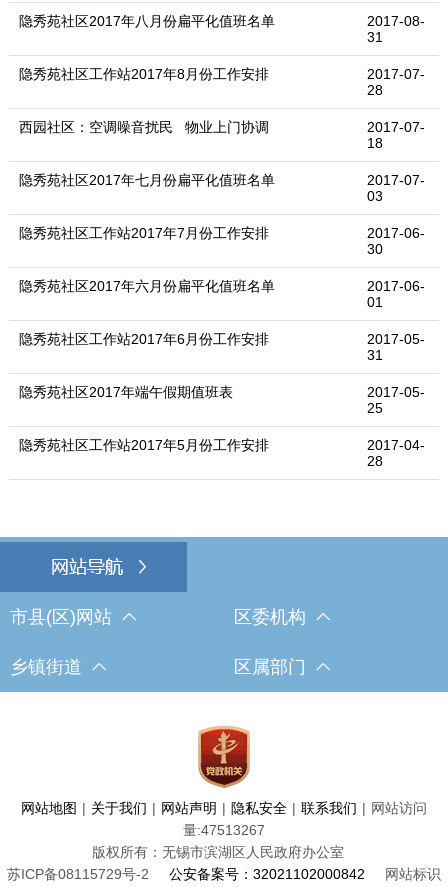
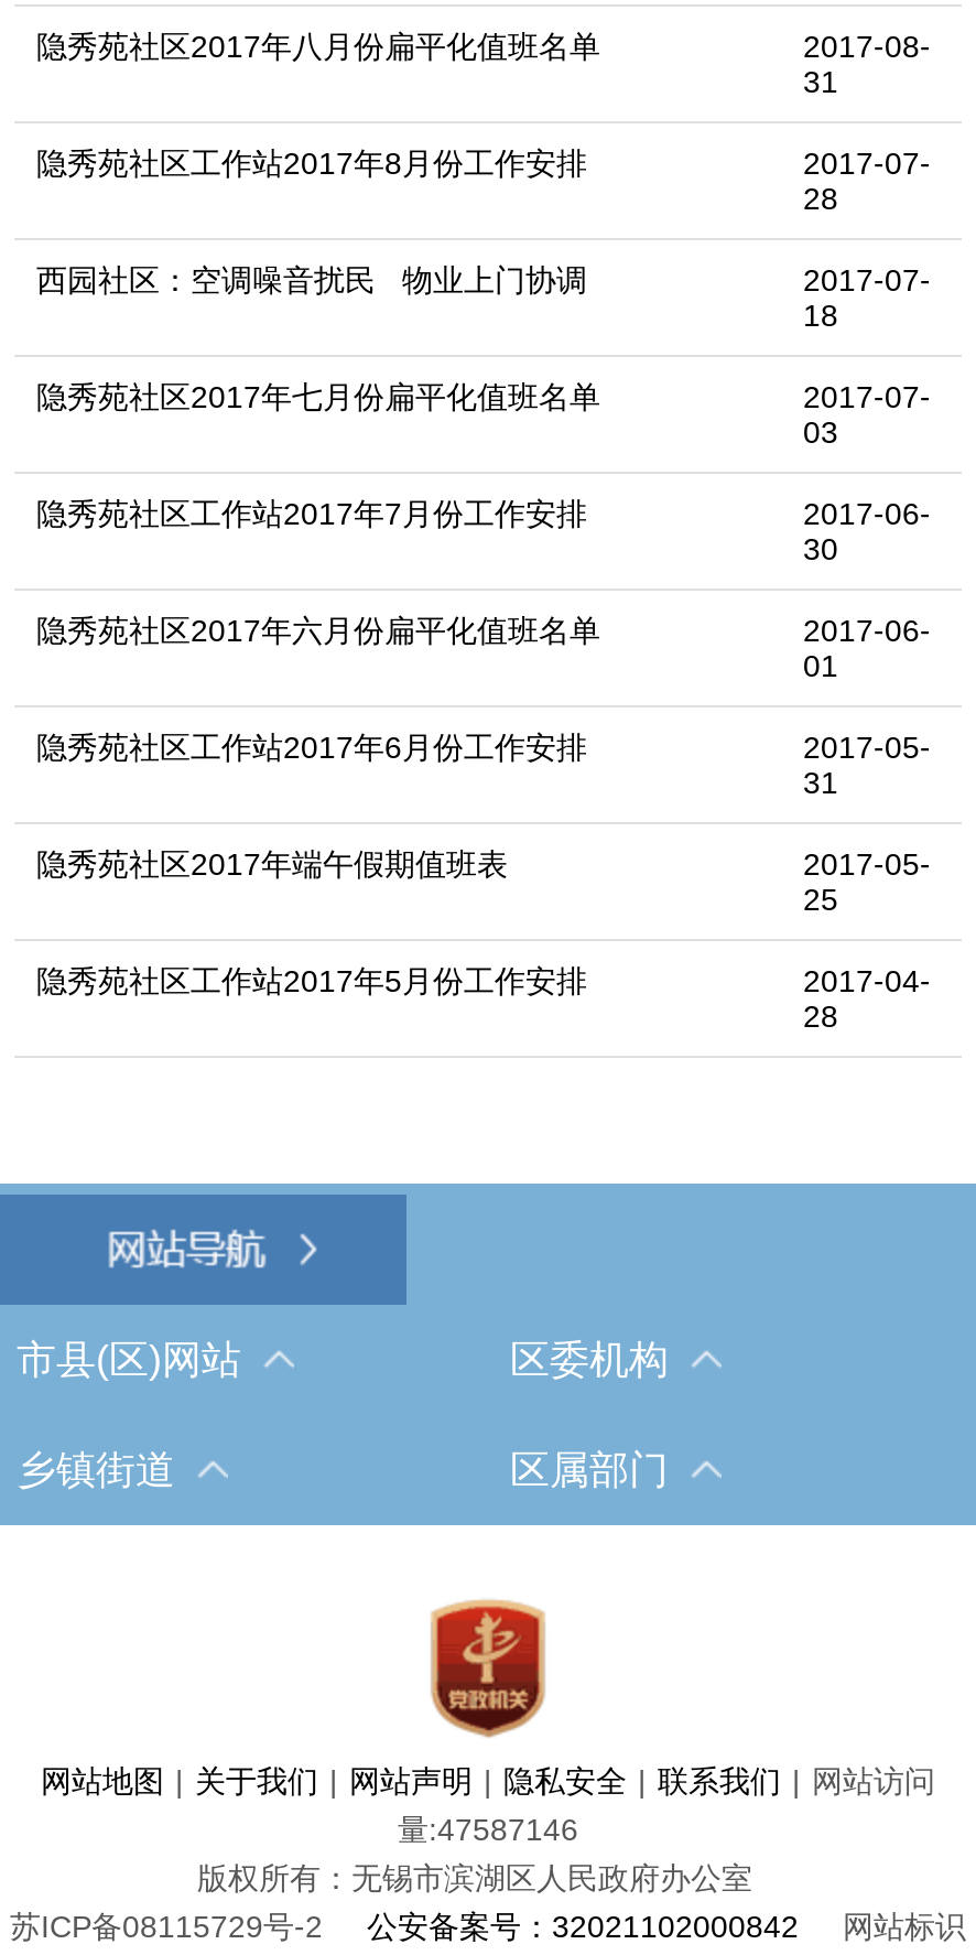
[183,822,265,838] 量:47513267 -> [398,1812,578,1848] 量:47587146

